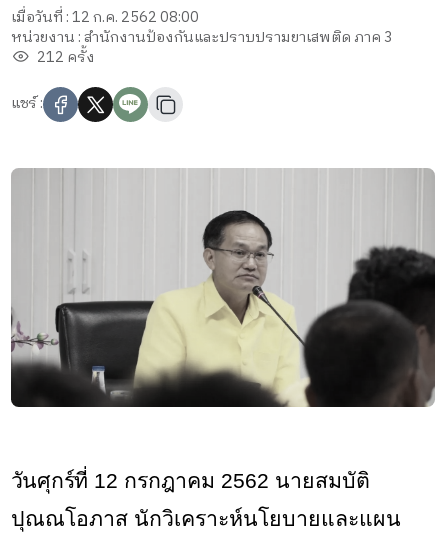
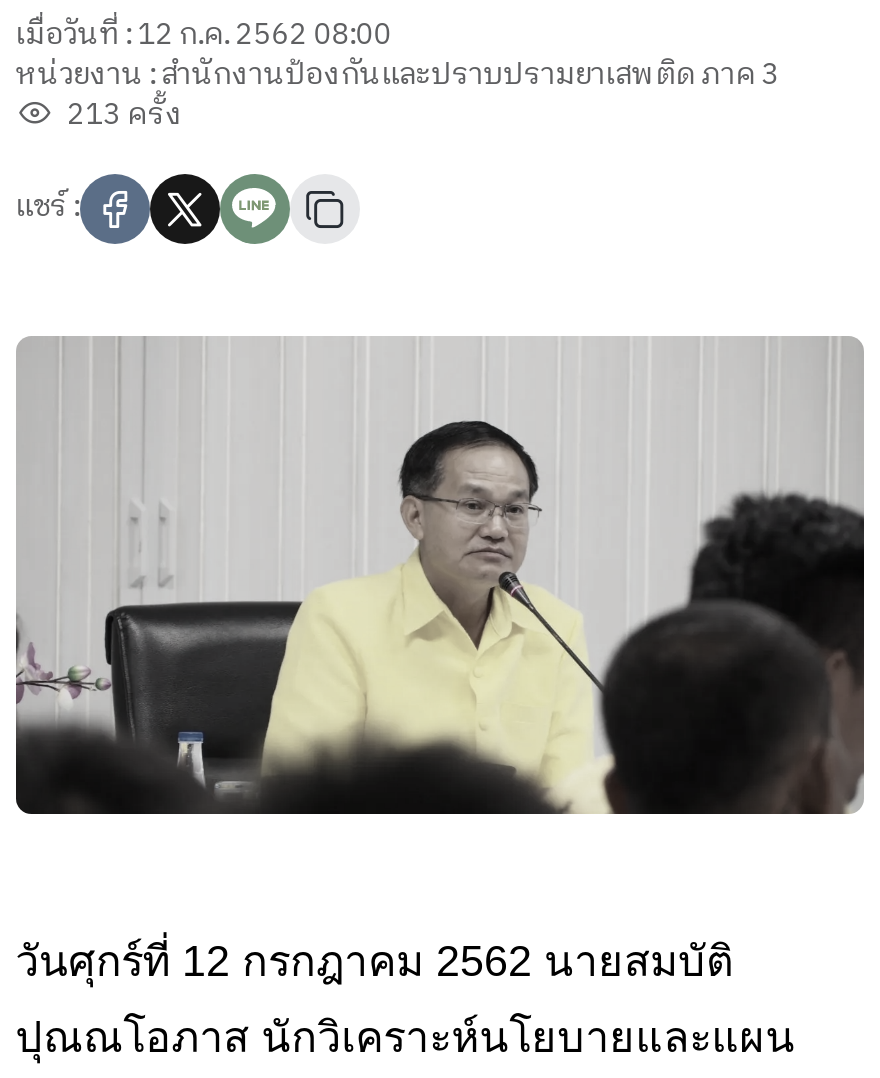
[36,45,94,69] 212 ครั้ง -> [67,91,183,139] 213 ครั้ง

